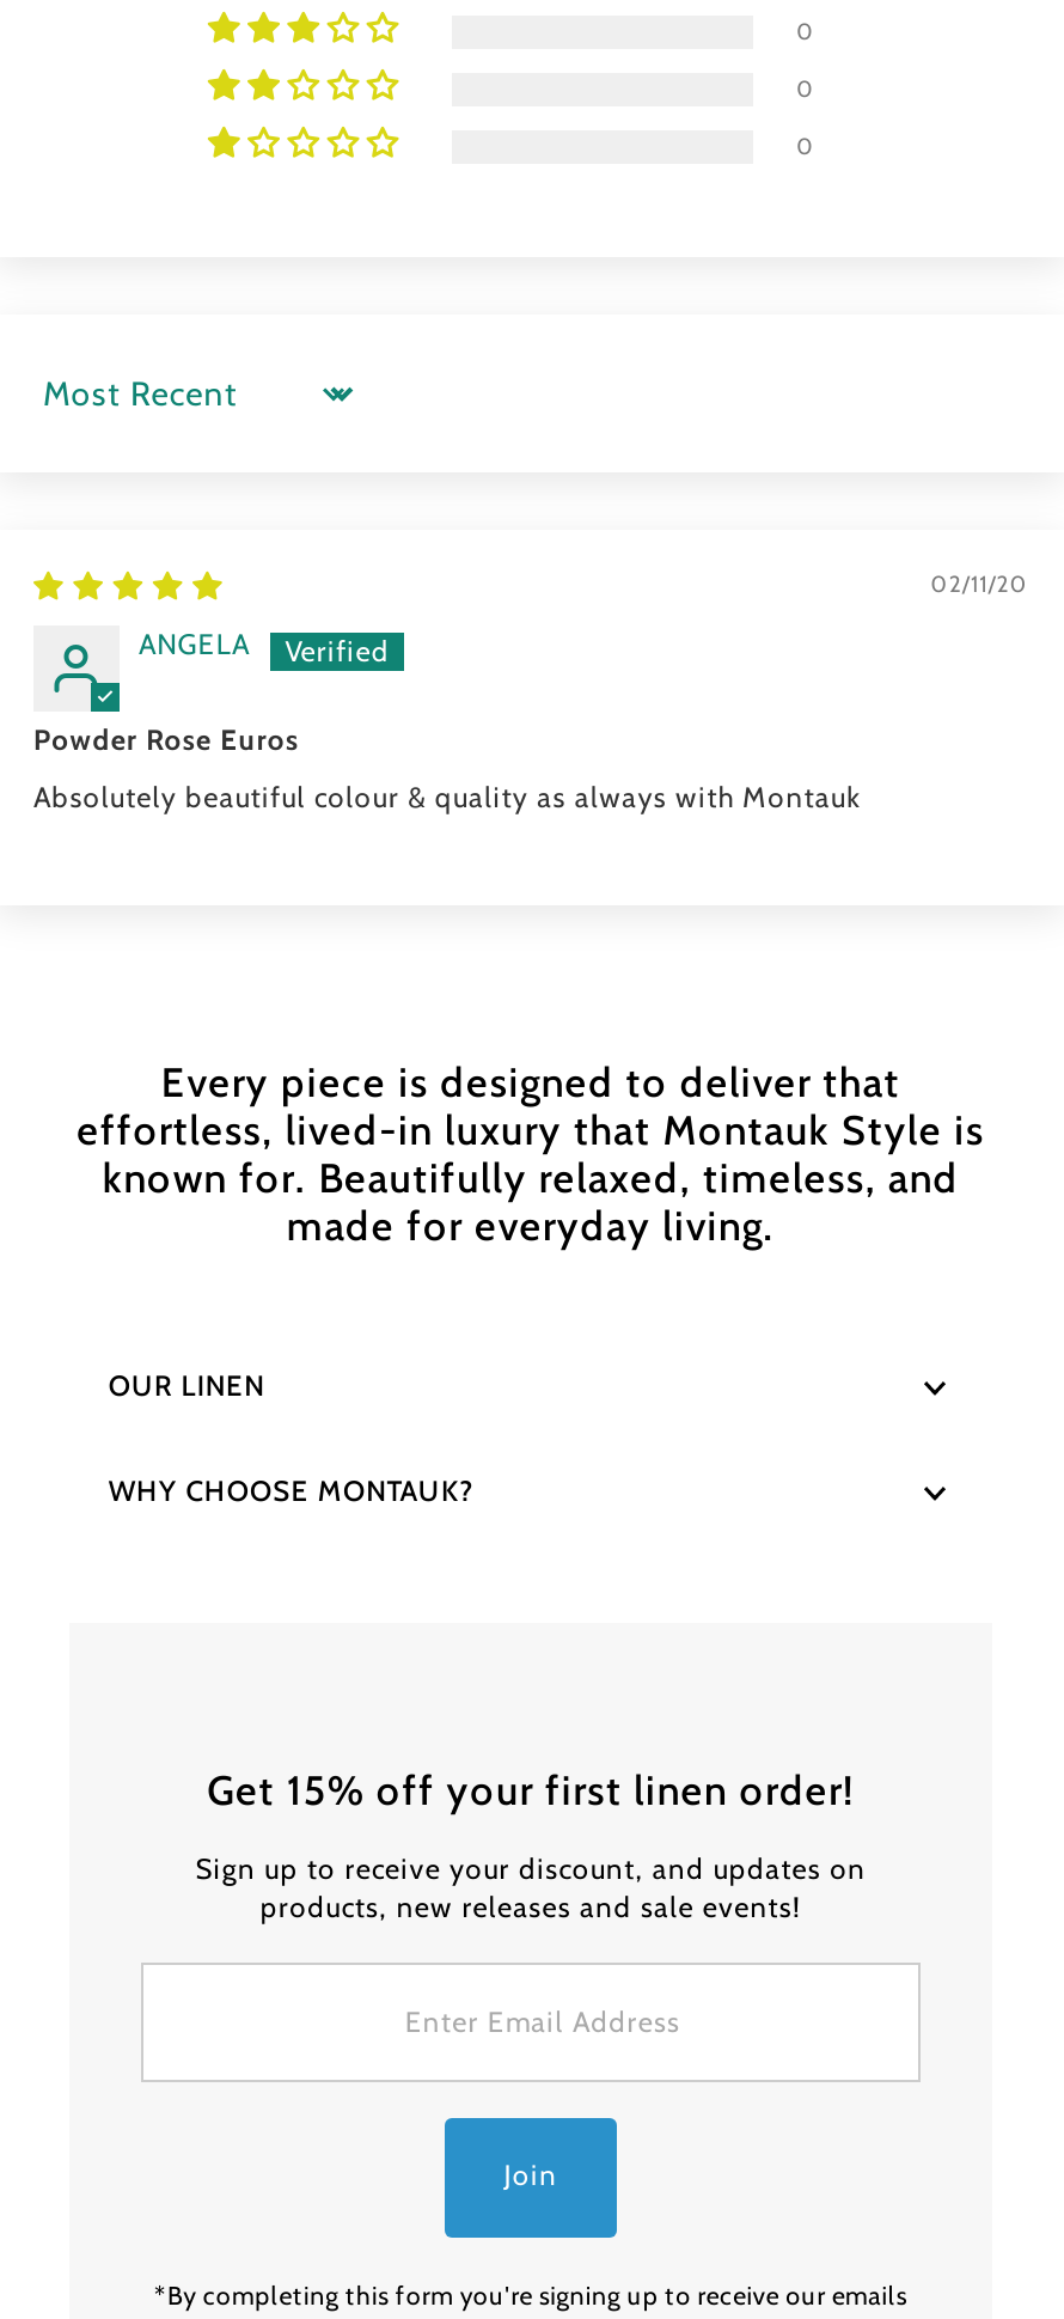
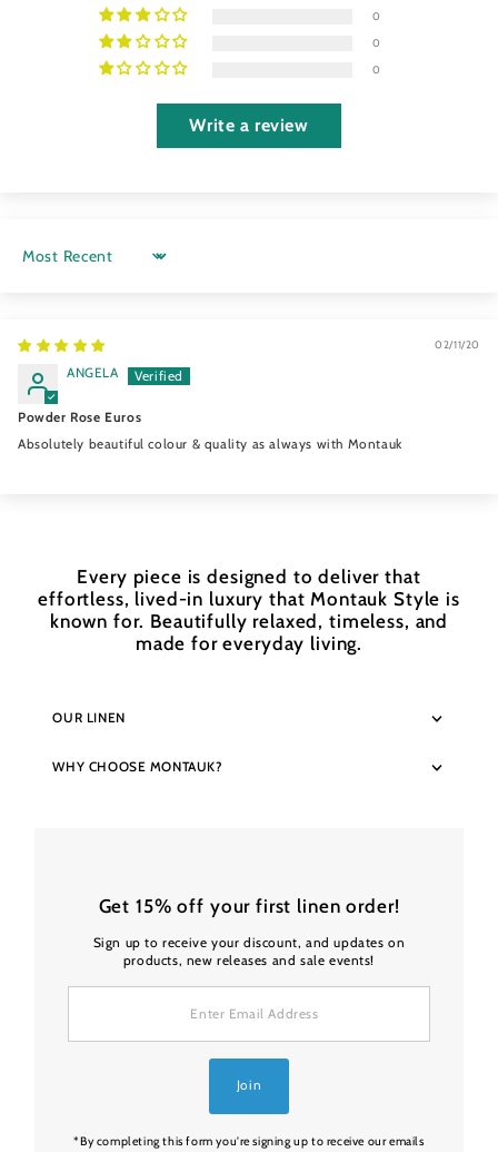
none -> [189,115,309,136] Write a review

